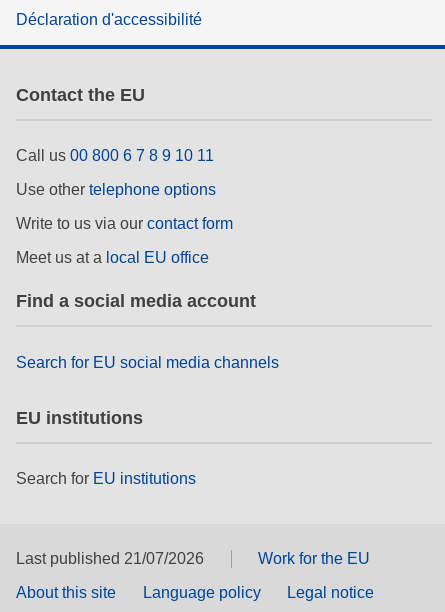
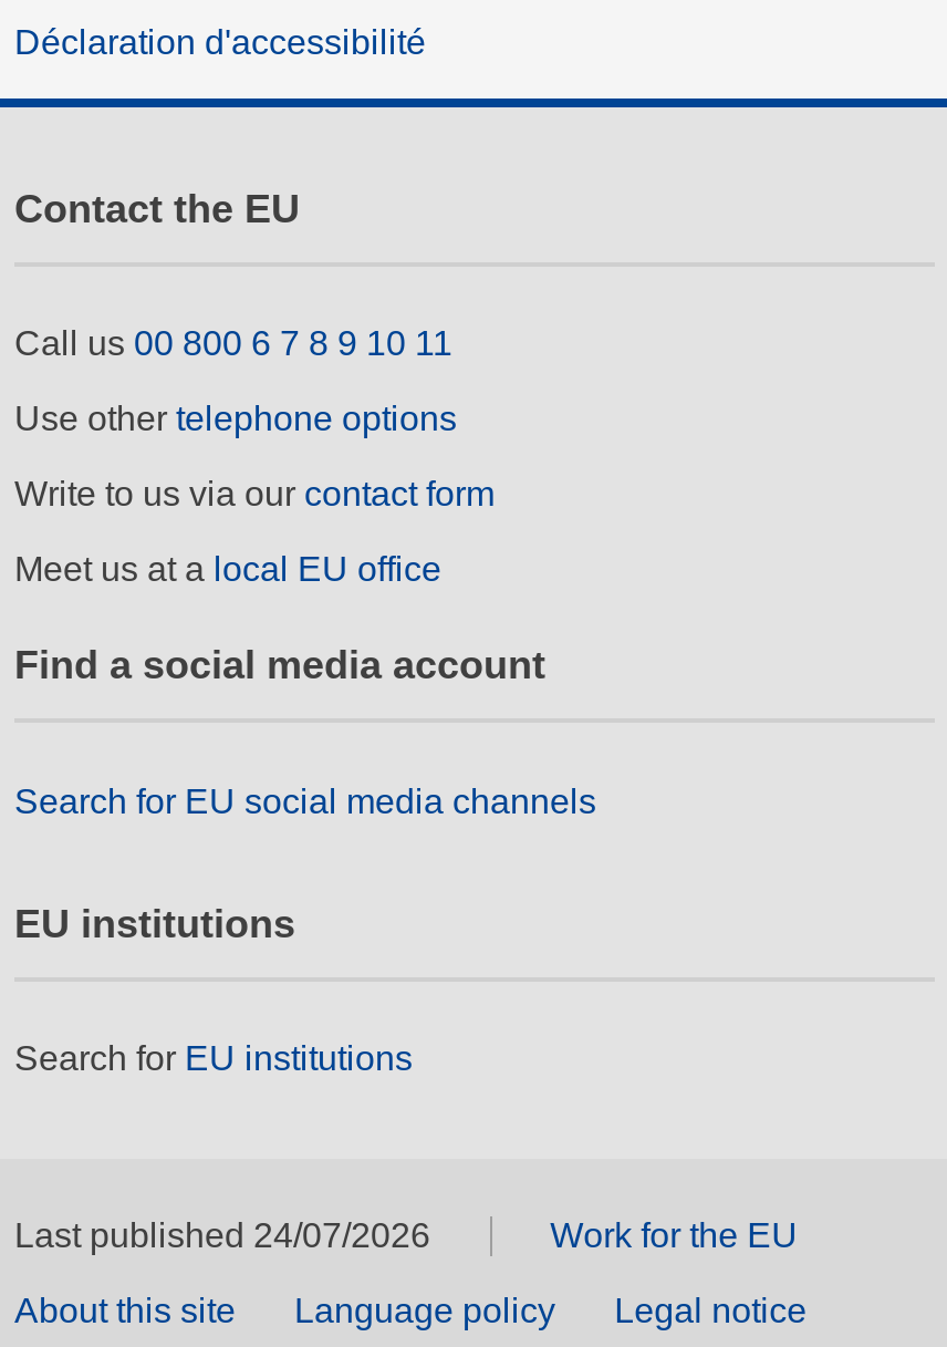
[16,550,204,567] Last published 21/07/2026 -> [14,1218,430,1255] Last published 24/07/2026

